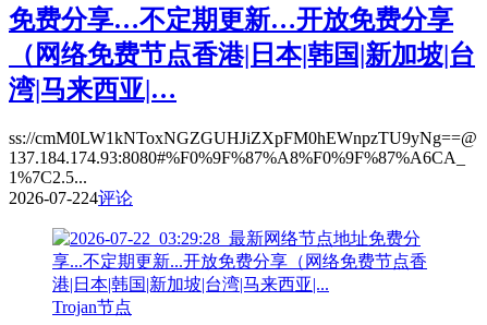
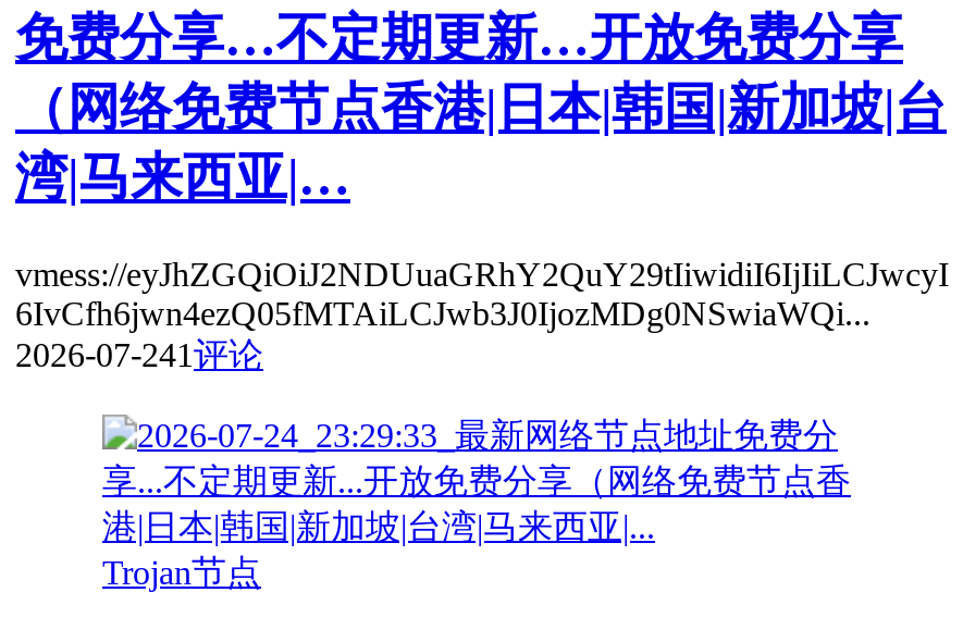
[9,129,477,207] ss://cmM0LW1kNToxNGZGUHJiZXpFM0hEWnpzTU9yNg==@ | 137.184.174.93:8080#%F0%9F%87%A8%F0%9F%87%A6CA_ | 1%7C2.5... | 2026-07-224评论 -> [15,256,949,373] vmess://eyJhZGQiOiJ2NDUuaGRhY2QuY29tIiwidiI6IjIiLCJwcyI | 6IvCfh6jwn4ezQ05fMTAiLCJwb3J0IjozMDg0NSwiaWQi... | 2026-07-241评论

